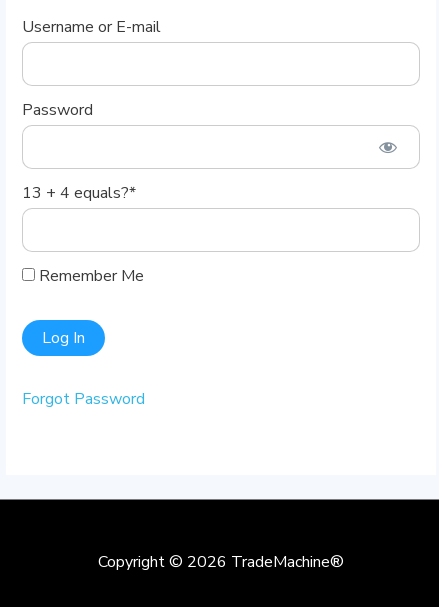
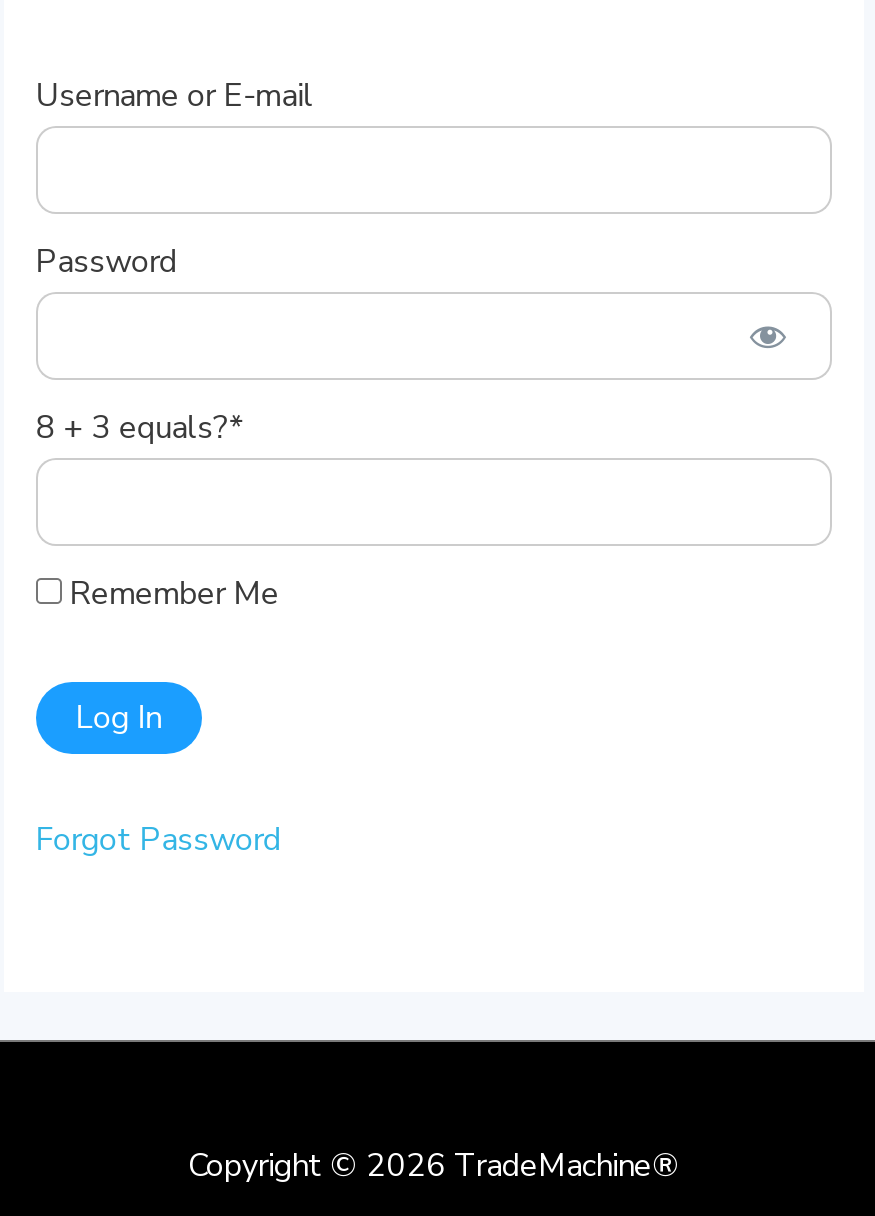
[22,182,136,204] 13 + 4 equals?* -> [35,405,243,449] 8 + 3 equals?*

